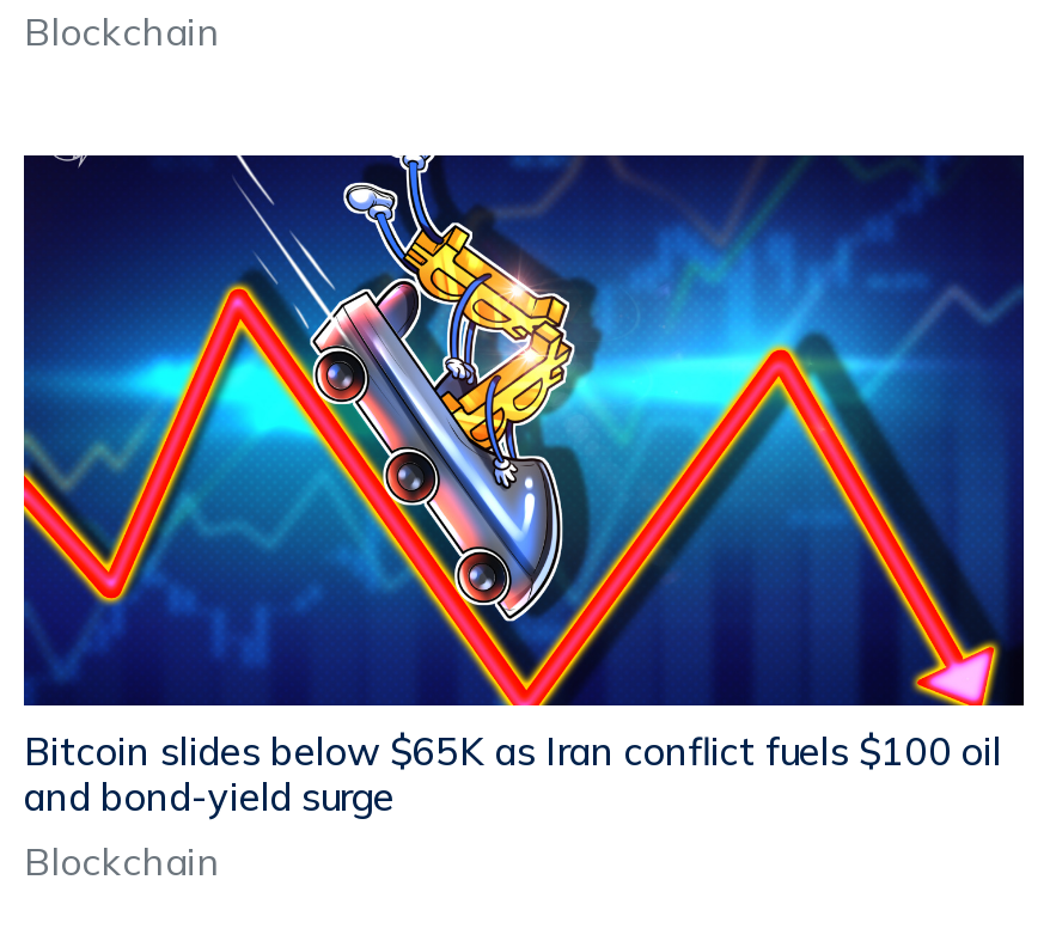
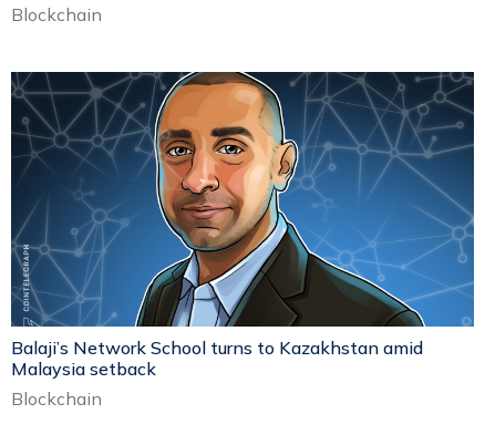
[22,153,1026,821] [image] | Bitcoin slides below $65K as Iran conflict fuels $100 oil | and bond-yield surge -> [10,71,475,380] [image] | Balaji’s Network School turns to Kazakhstan amid | Malaysia setback

